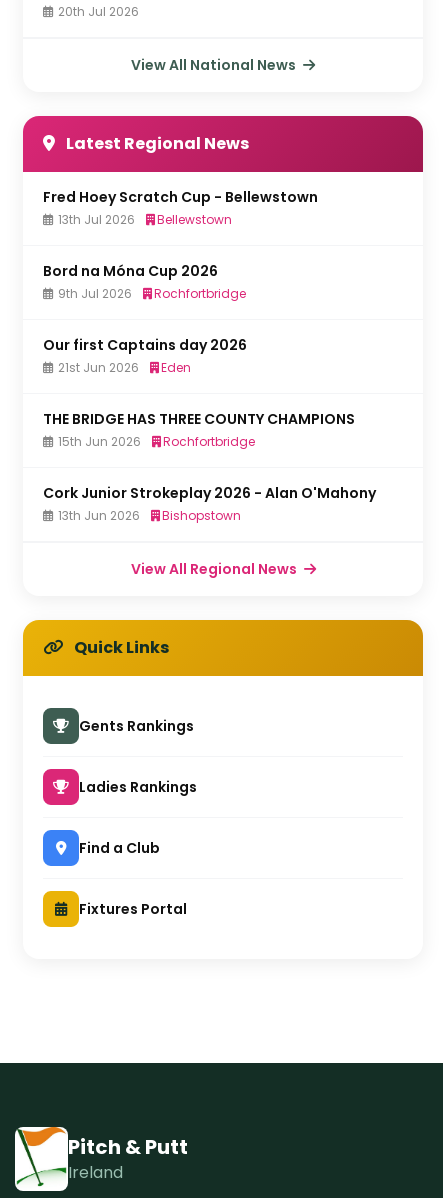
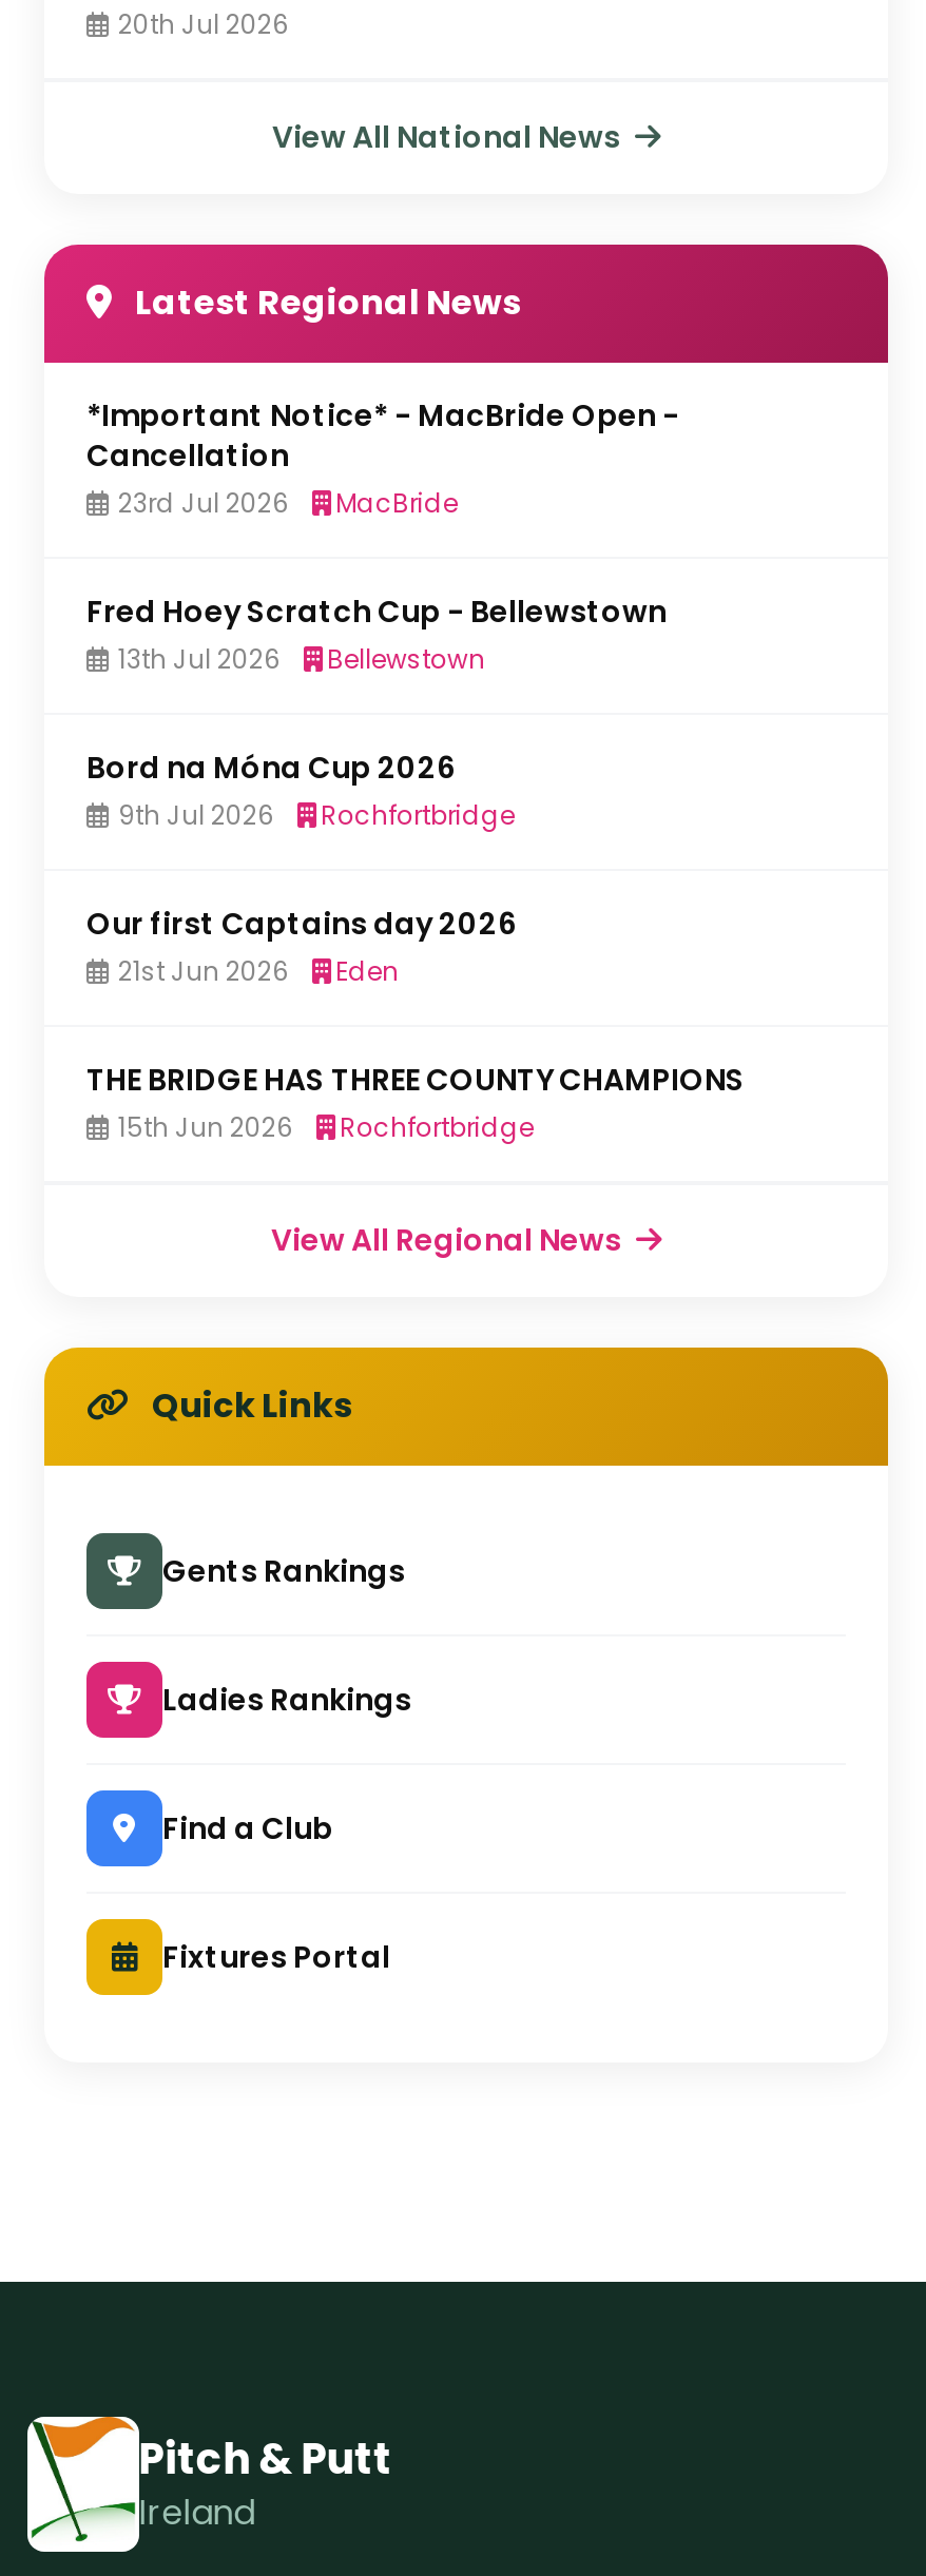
none -> [86,394,679,521] *Important Notice* - MacBride Open - | Cancellation | 23rd Jul 2026 | MacBride
moved [43,187,355,450] -> [86,590,745,1145]: Fred Hoey Scratch Cup - Bellewstown | 13th Jul 2026 | Bellewstown | ... | 15th Jun 2026 | Rochfortbridge
[43,483,376,524] Cork Junior Strokeplay 2026 - Alan O'Mahony | 13th Jun 2026 | Bishopstown -> none

